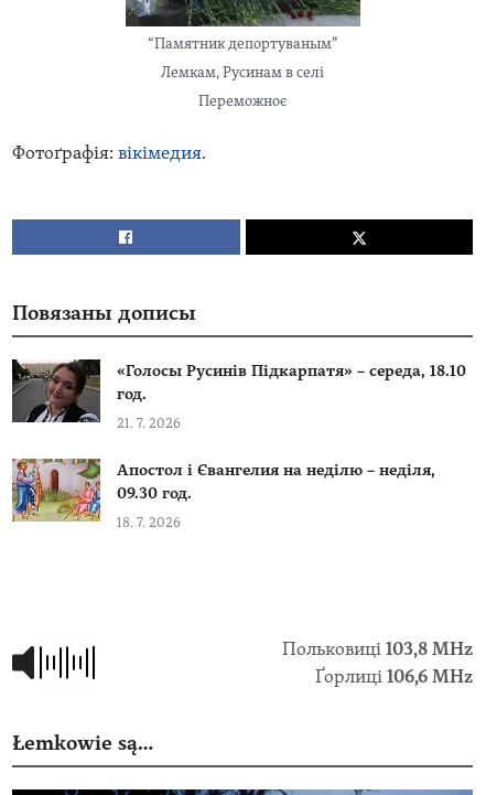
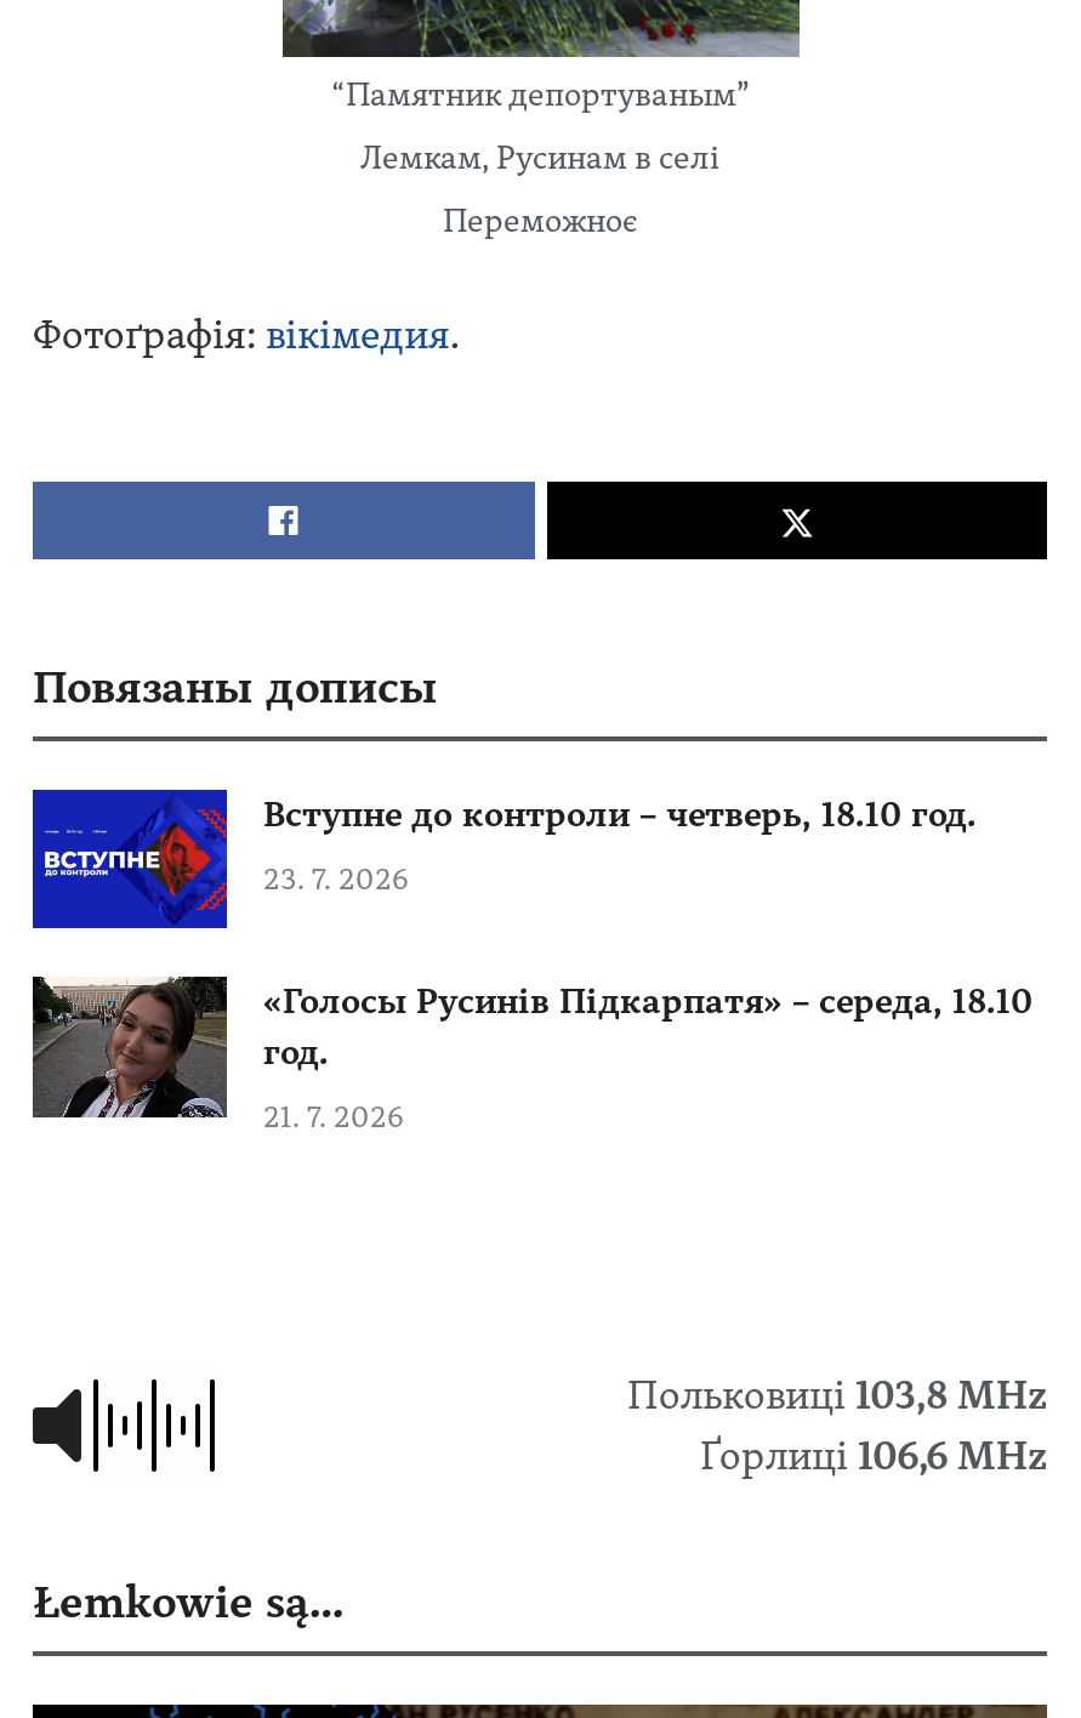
none -> [30,786,977,932] [image] | Вступне до контроли – четверь, 18.10 год. | 23. 7. 2026
moved [11,357,466,431] -> [30,973,1032,1136]: [image] | «Голосы Русинів Підкарпатя» – середа, 18.10 | год. | 21. 7. 2026
[11,458,435,530] [image] | Апостол і Євангелия на неділю – неділя, | 09.30 год. | 18. 7. 2026 -> none

